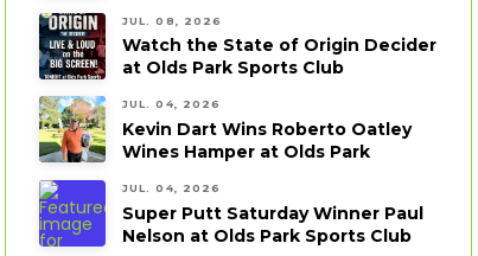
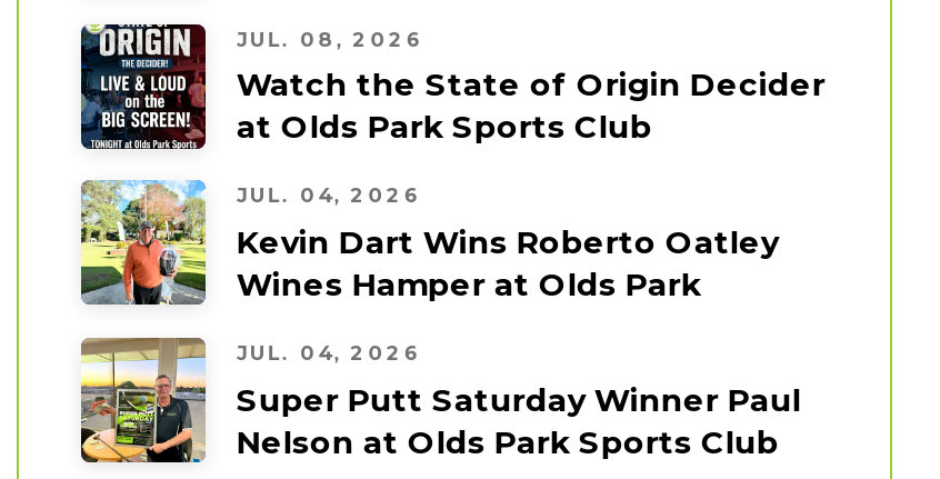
[38,179,107,248] [image] -> [79,336,208,465] [image]

